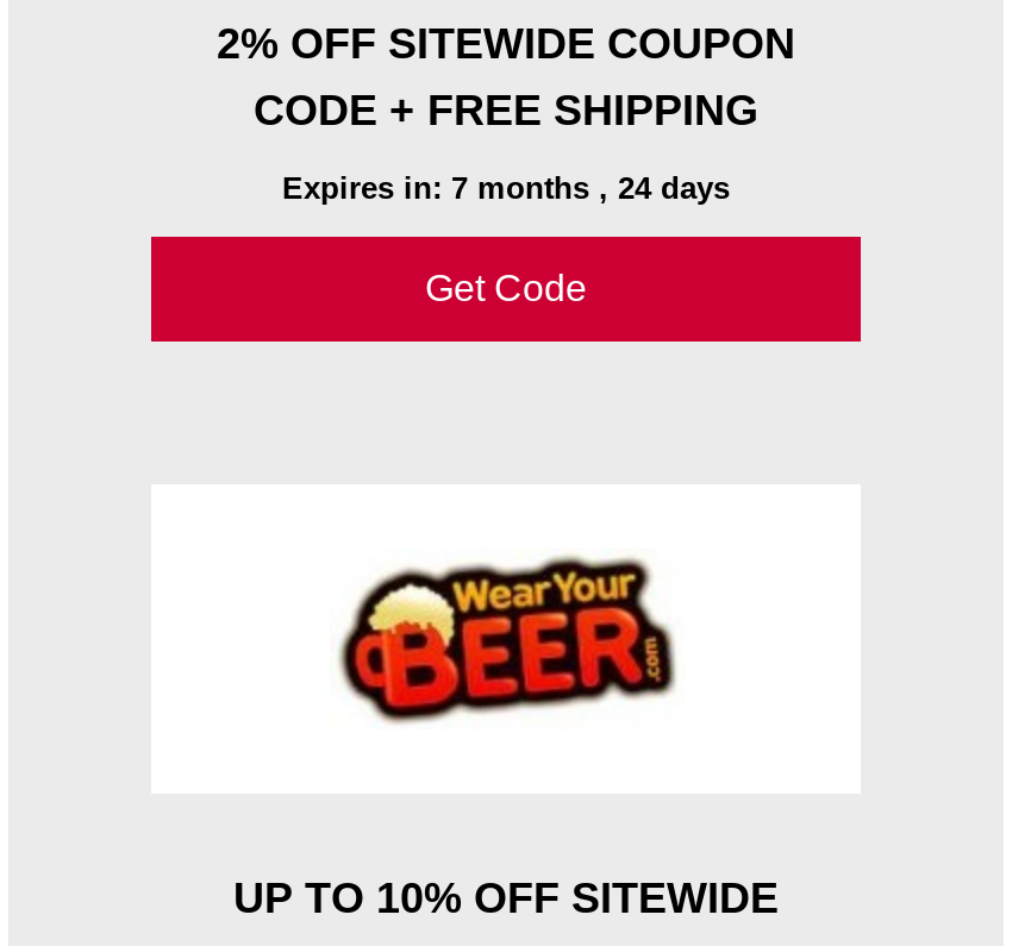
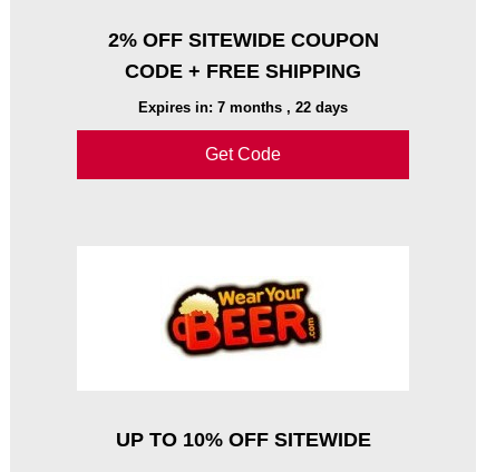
[282,170,730,206] Expires in: 7 months , 24 days -> [138,99,348,116] Expires in: 7 months , 22 days

